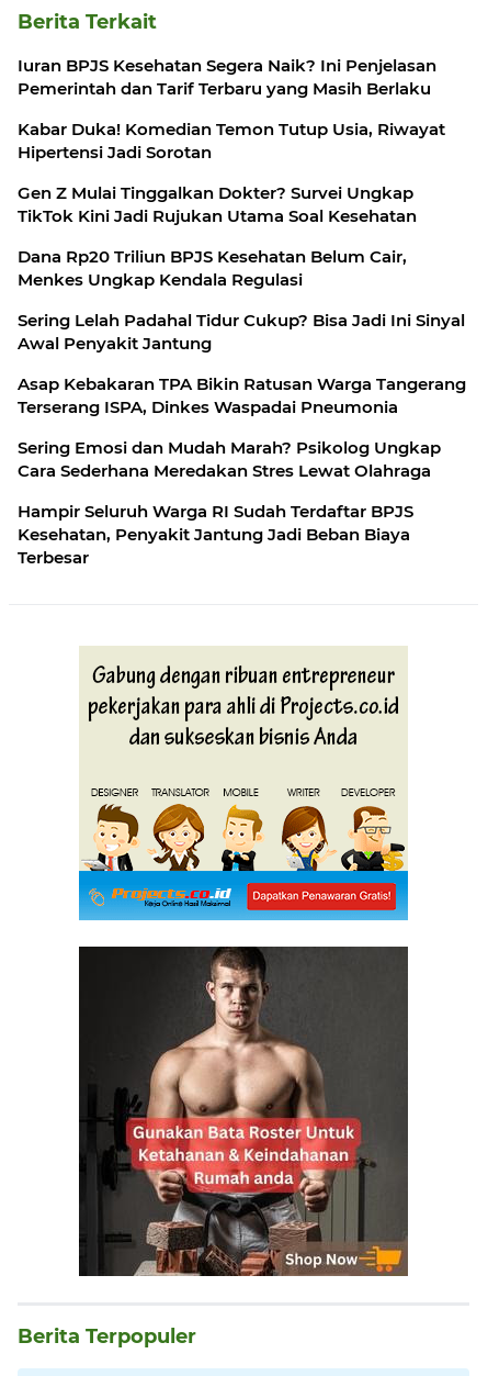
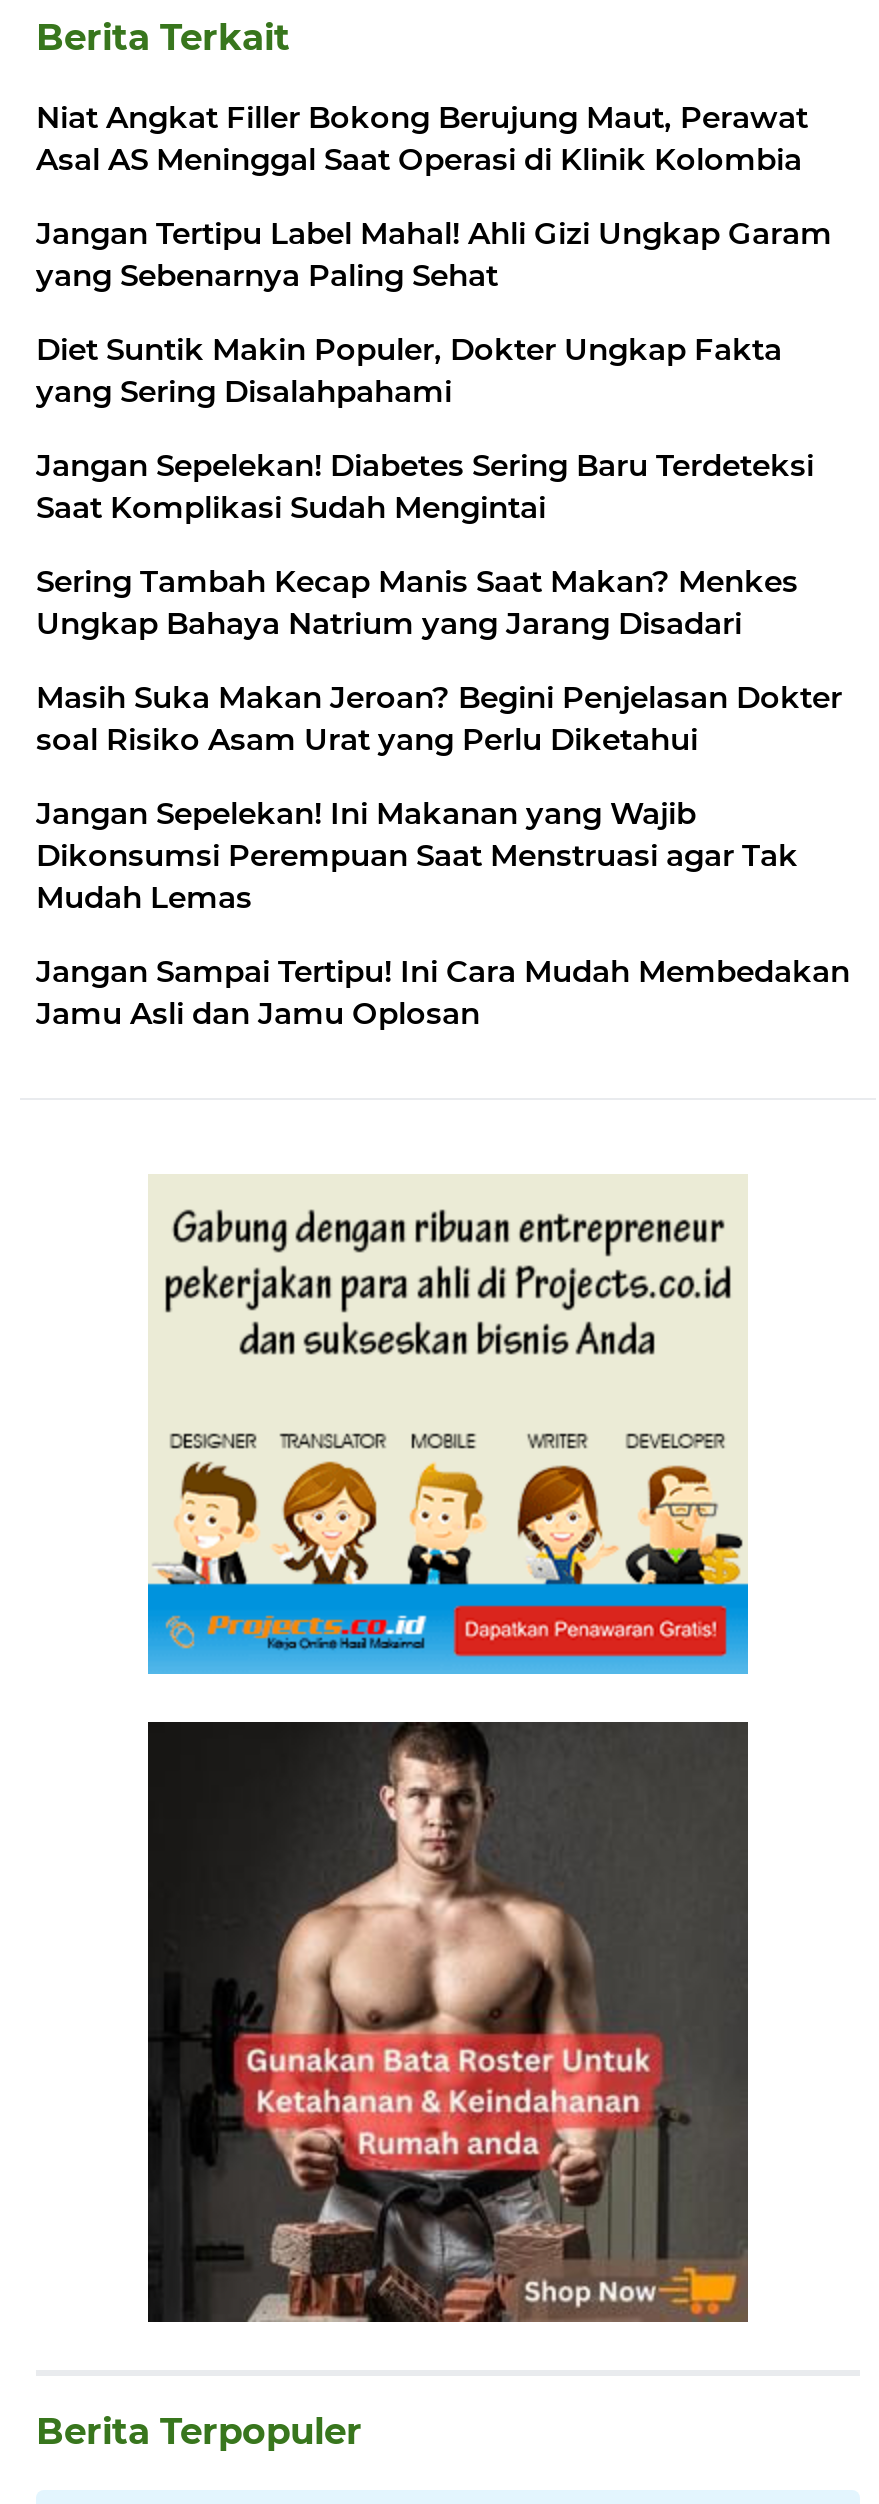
[18,55,436,99] Iuran BPJS Kesehatan Segera Naik? Ini Penjelasan | Pemerintah dan Tarif Terbaru yang Masih Berlaku -> [36,98,808,178] Niat Angkat Filler Bokong Berujung Maut, Perawat | Asal AS Meninggal Saat Operasi di Klinik Kolombia
[18,119,445,163] Kabar Duka! Komedian Temon Tutup Usia, Riwayat | Hipertensi Jadi Sorotan -> [36,214,832,294] Jangan Tertipu Label Mahal! Ahli Gizi Ungkap Garam | yang Sebenarnya Paling Sehat
[18,182,417,226] Gen Z Mulai Tinggalkan Dokter? Survei Ungkap | TikTok Kini Jadi Rujukan Utama Soal Kesehatan -> [36,330,782,410] Diet Suntik Makin Populer, Dokter Ungkap Fakta | yang Sering Disalahpahami
[18,246,407,290] Dana Rp20 Triliun BPJS Kesehatan Belum Cair, | Menkes Ungkap Kendala Regulasi -> [36,446,814,526] Jangan Sepelekan! Diabetes Sering Baru Terdeteksi | Saat Komplikasi Sudah Mengintai
[18,310,465,354] Sering Lelah Padahal Tidur Cukup? Bisa Jadi Ini Sinyal | Awal Penyakit Jantung -> [36,562,798,642] Sering Tambah Kecap Manis Saat Makan? Menkes | Ungkap Bahaya Natrium yang Jarang Disadari
[18,373,466,417] Asap Kebakaran TPA Bikin Ratusan Warga Tangerang | Terserang ISPA, Dinkes Waspadai Pneumonia -> [36,678,842,758] Masih Suka Makan Jeroan? Begini Penjelasan Dokter | soal Risiko Asam Urat yang Perlu Diketahui
[18,437,441,481] Sering Emosi dan Mudah Marah? Psikolog Ungkap | Cara Sederhana Meredakan Stres Lewat Olahraga -> [36,794,798,916] Jangan Sepelekan! Ini Makanan yang Wajib | Dikonsumsi Perempuan Saat Menstruasi agar Tak | Mudah Lemas
[18,501,413,568] Hampir Seluruh Warga RI Sudah Terdaftar BPJS | Kesehatan, Penyakit Jantung Jadi Beban Biaya | Terbesar -> [36,952,850,1032] Jangan Sampai Tertipu! Ini Cara Mudah Membedakan | Jamu Asli dan Jamu Oplosan

